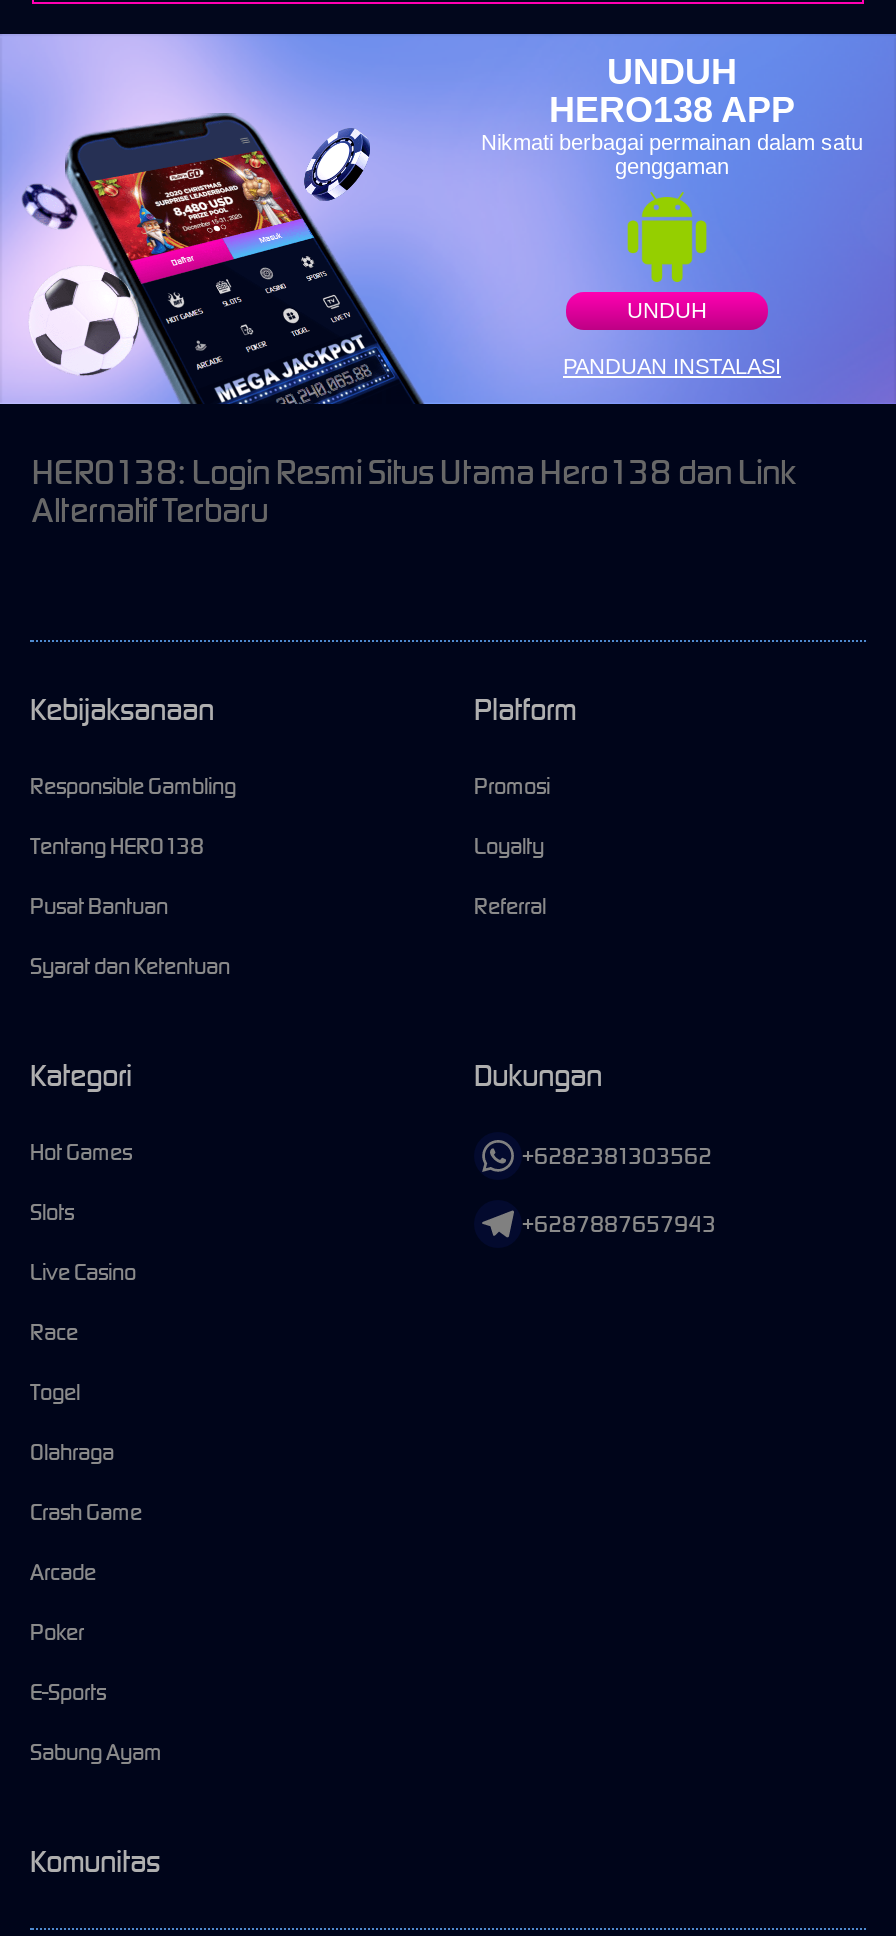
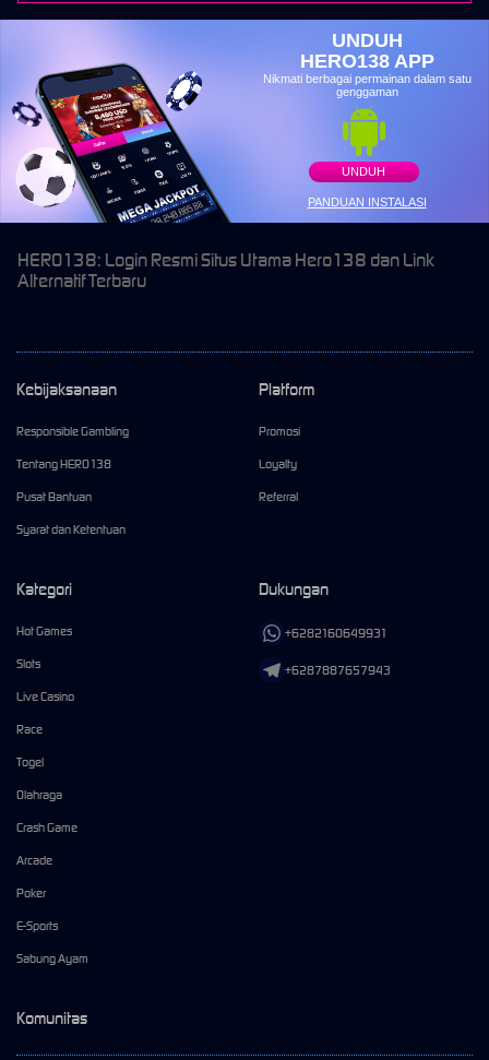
[522,1142,712,1170] +6282381303562 -> [285,625,387,640] +6282160649931

